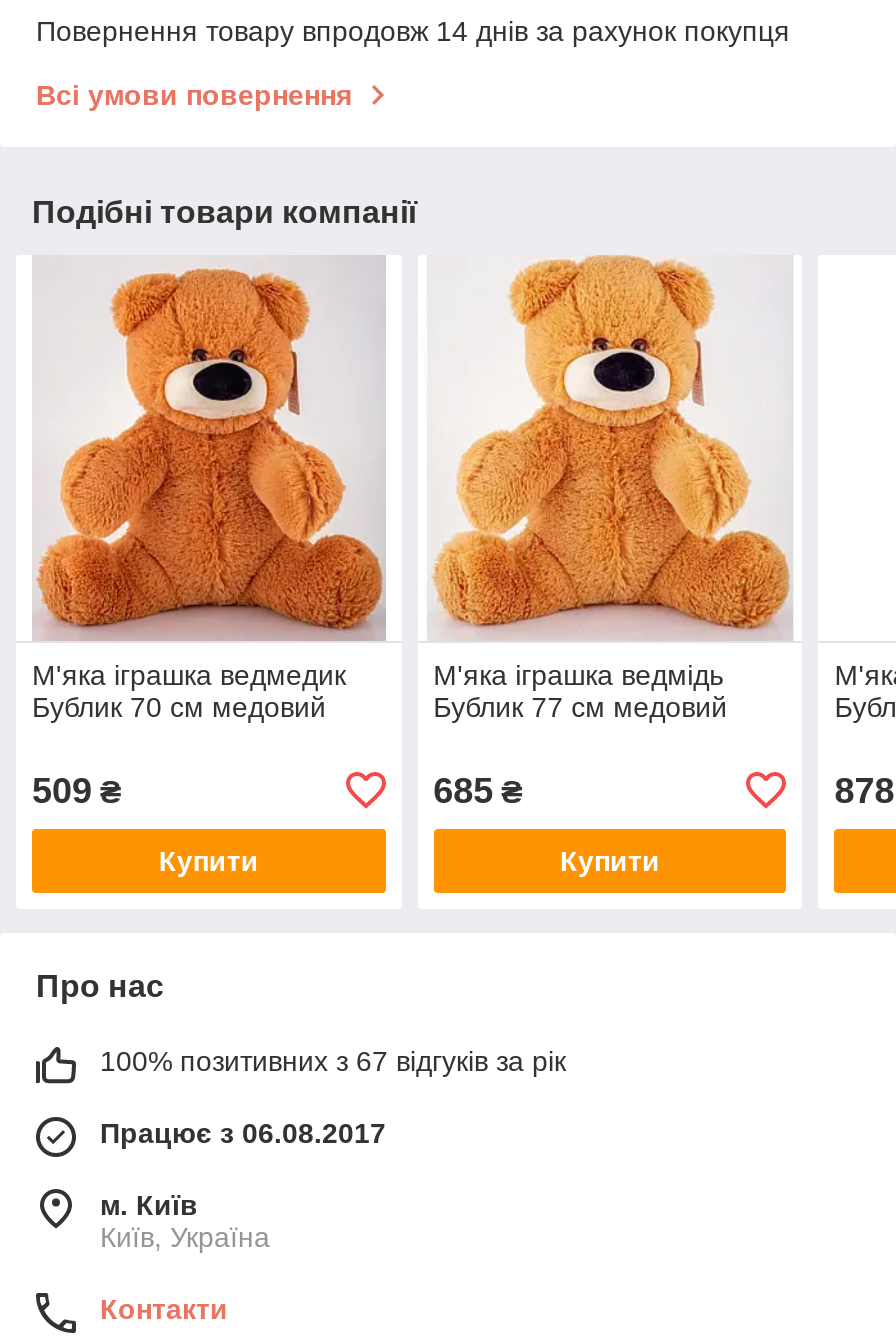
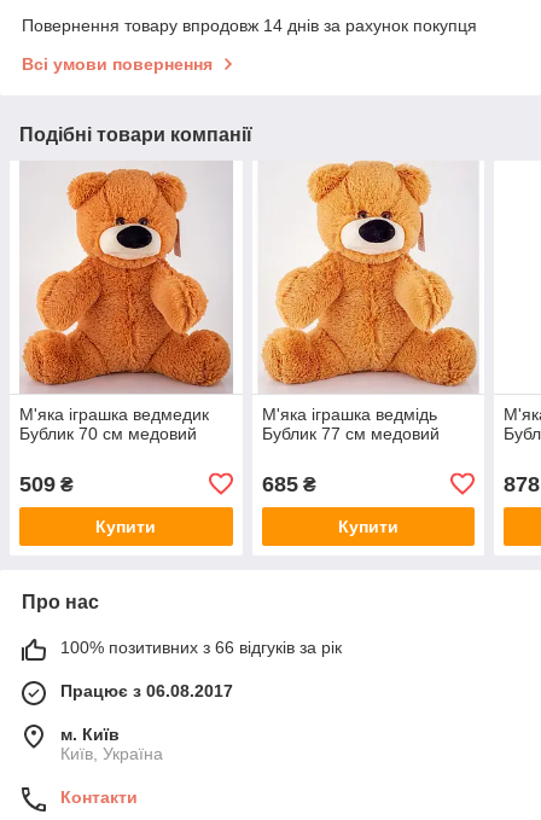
[100,1045,566,1077] 100% позитивних з 67 відгуків за рік -> [60,637,342,657] 100% позитивних з 66 відгуків за рік

